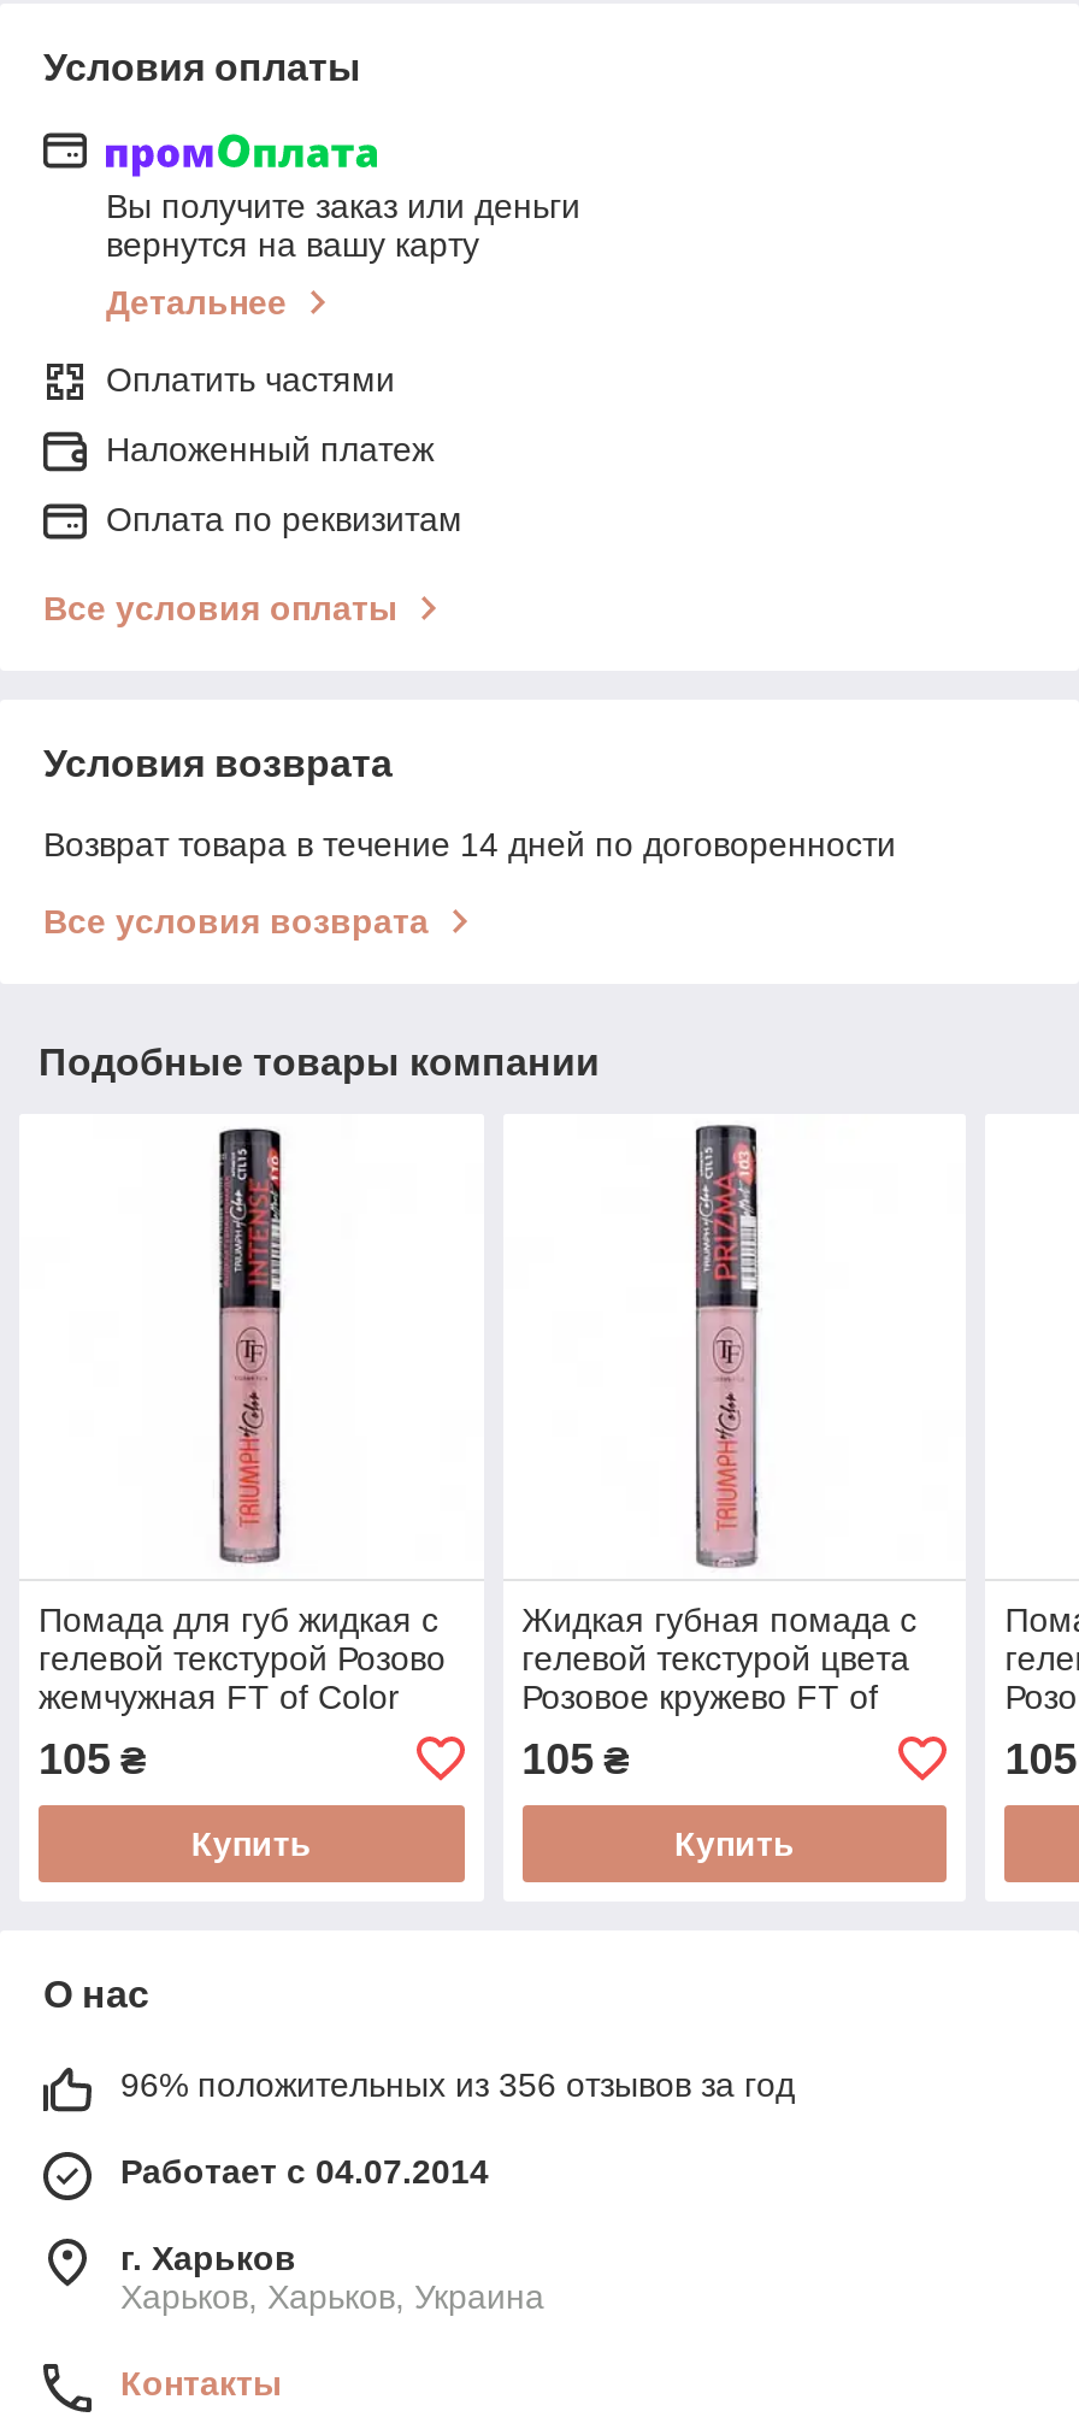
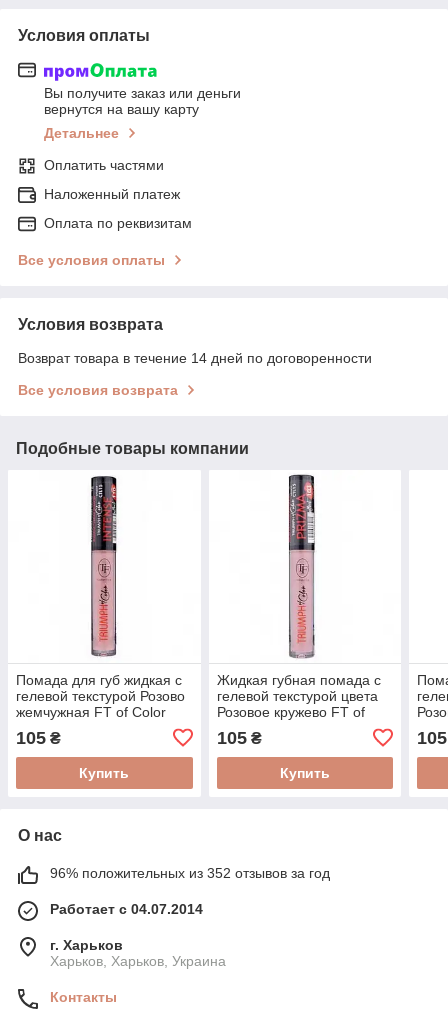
[120,2065,795,2103] 96% положительных из 356 отзывов за год -> [50,865,330,881] 96% положительных из 352 отзывов за год

